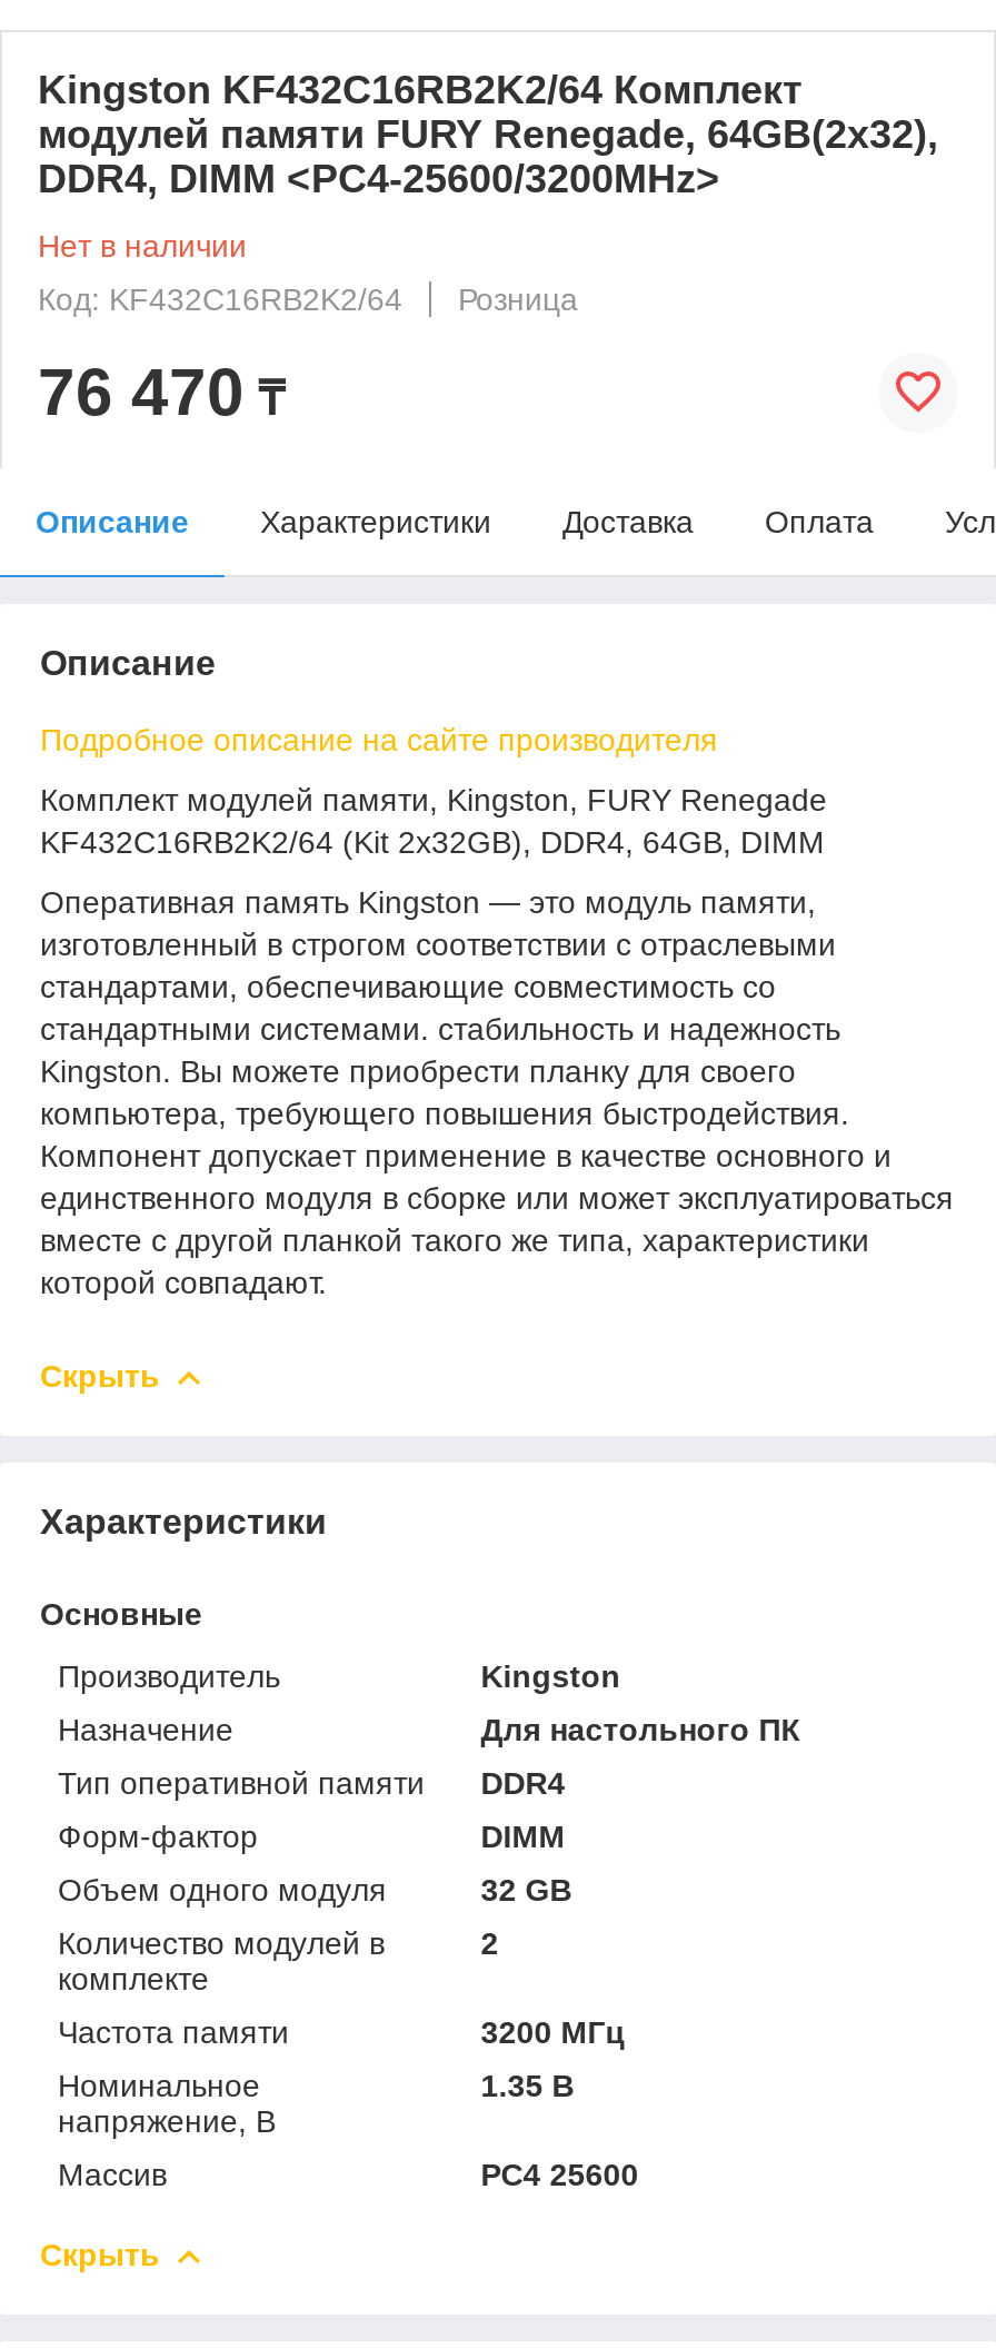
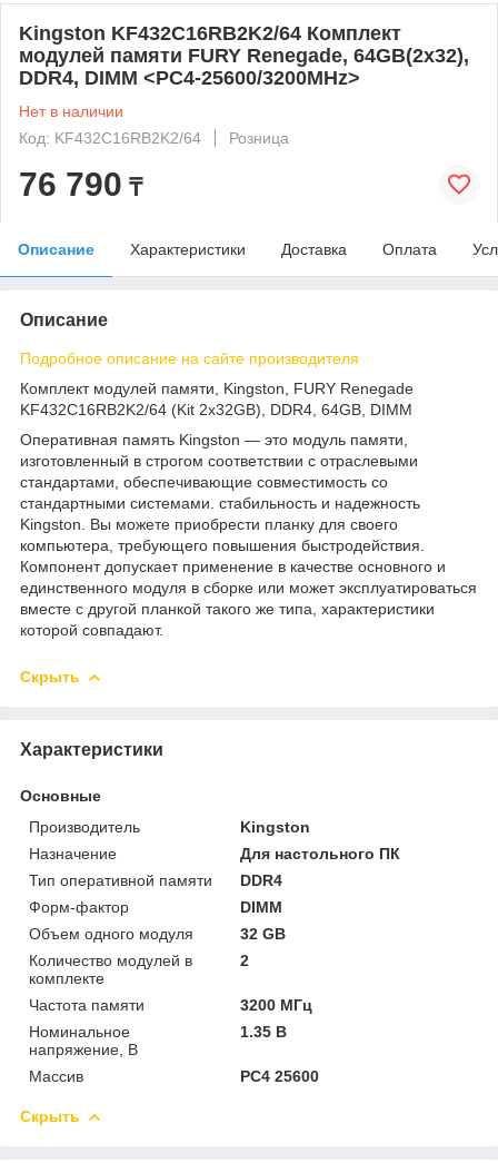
[38,354,285,428] 76 470 ₸ -> [19,166,142,202] 76 790 ₸

